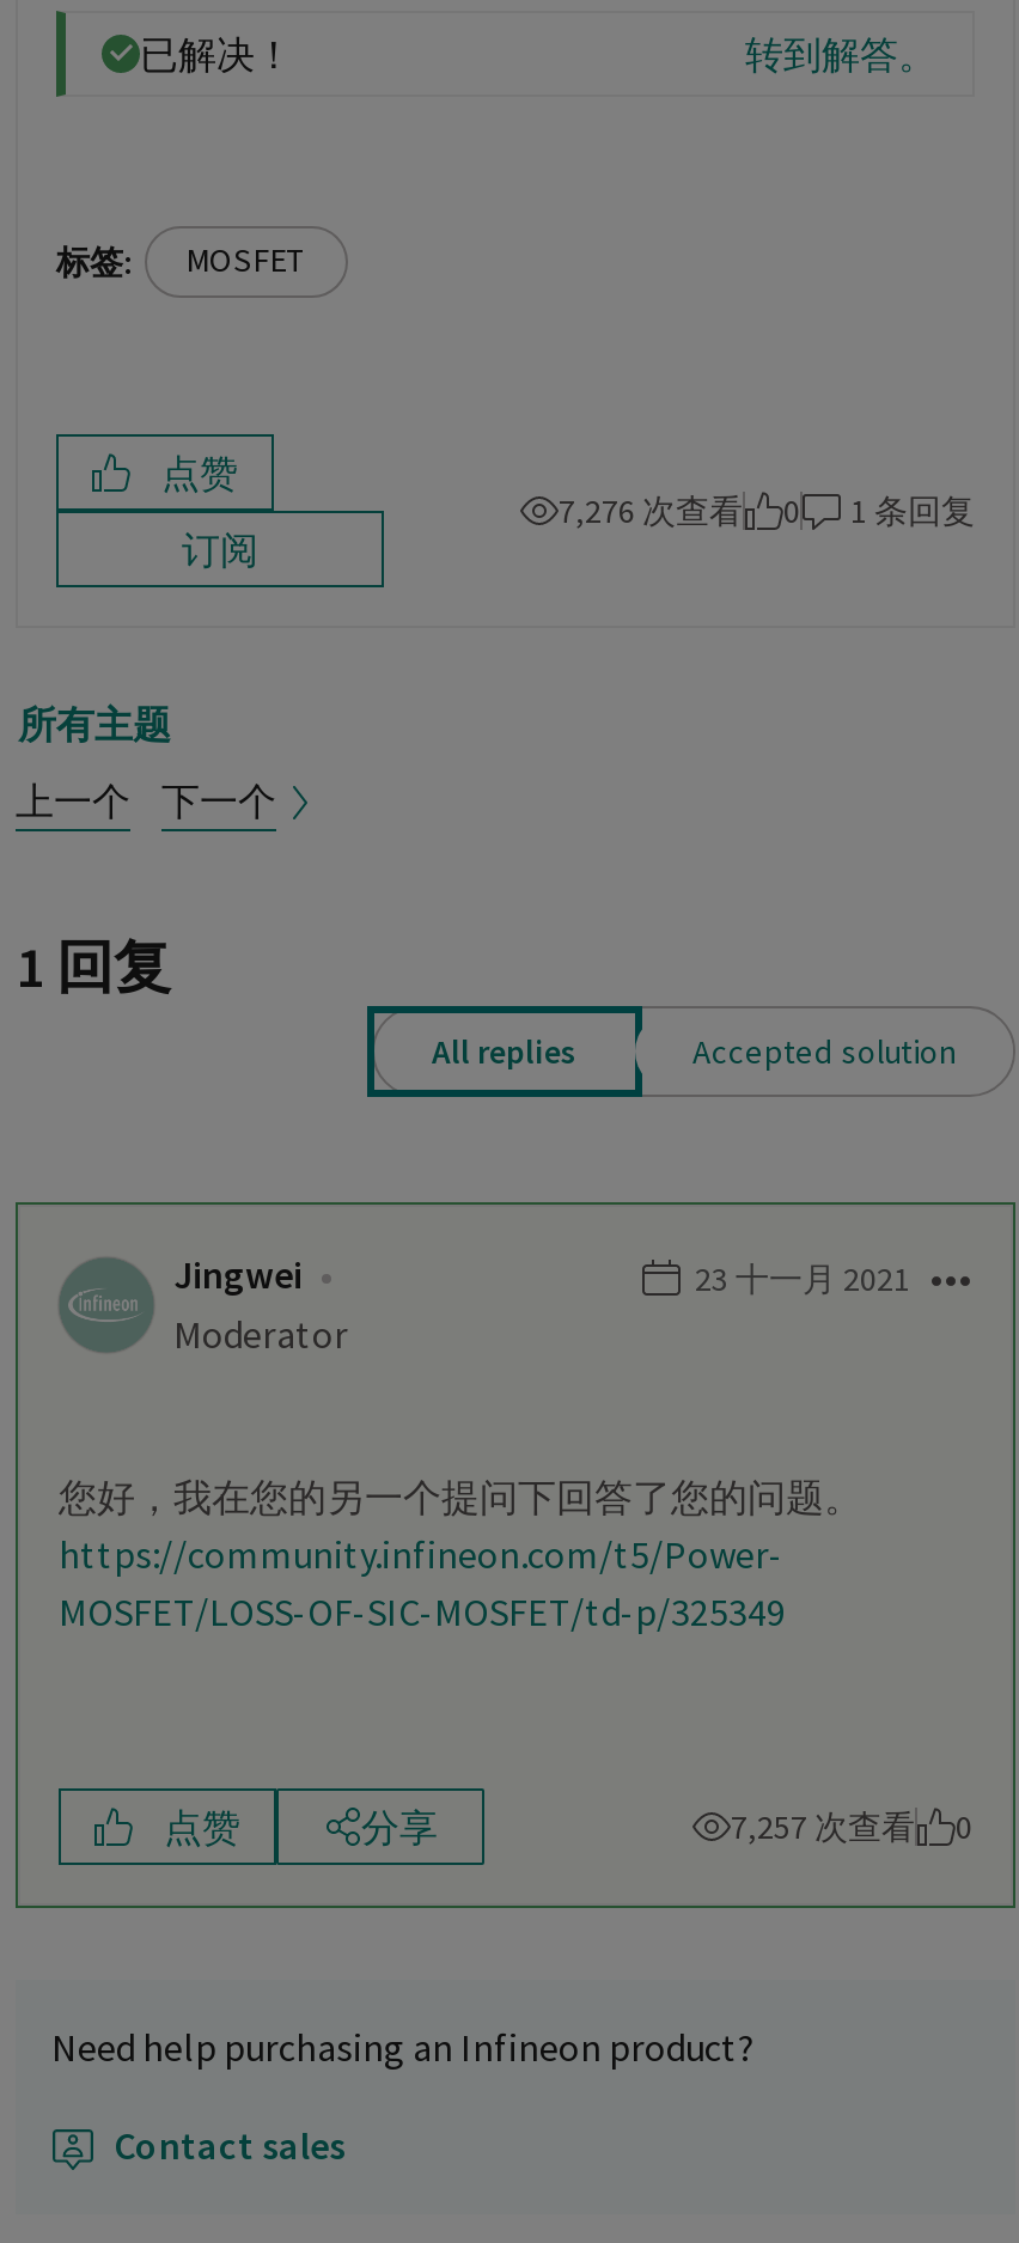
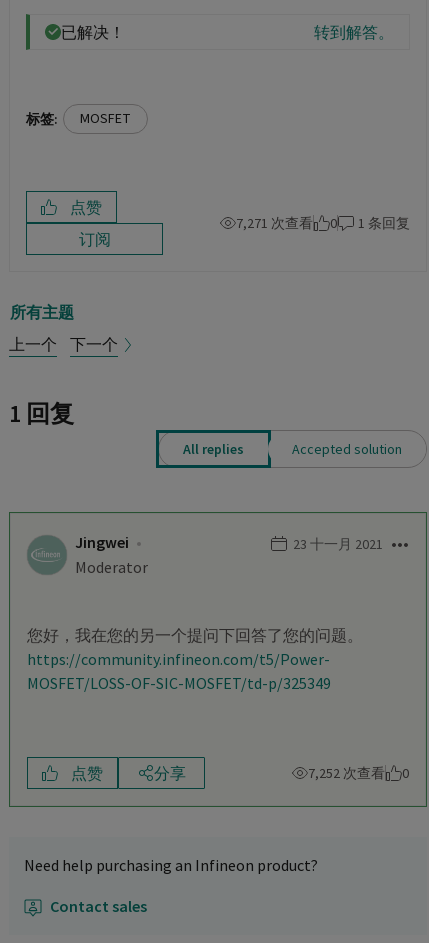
[559,490,743,533] 7,276 次查看 -> [236,214,313,232] 7,271 次查看
[731,1805,972,1848] 7,257 次查看 0 -> [308,764,409,782] 7,252 次查看 0

